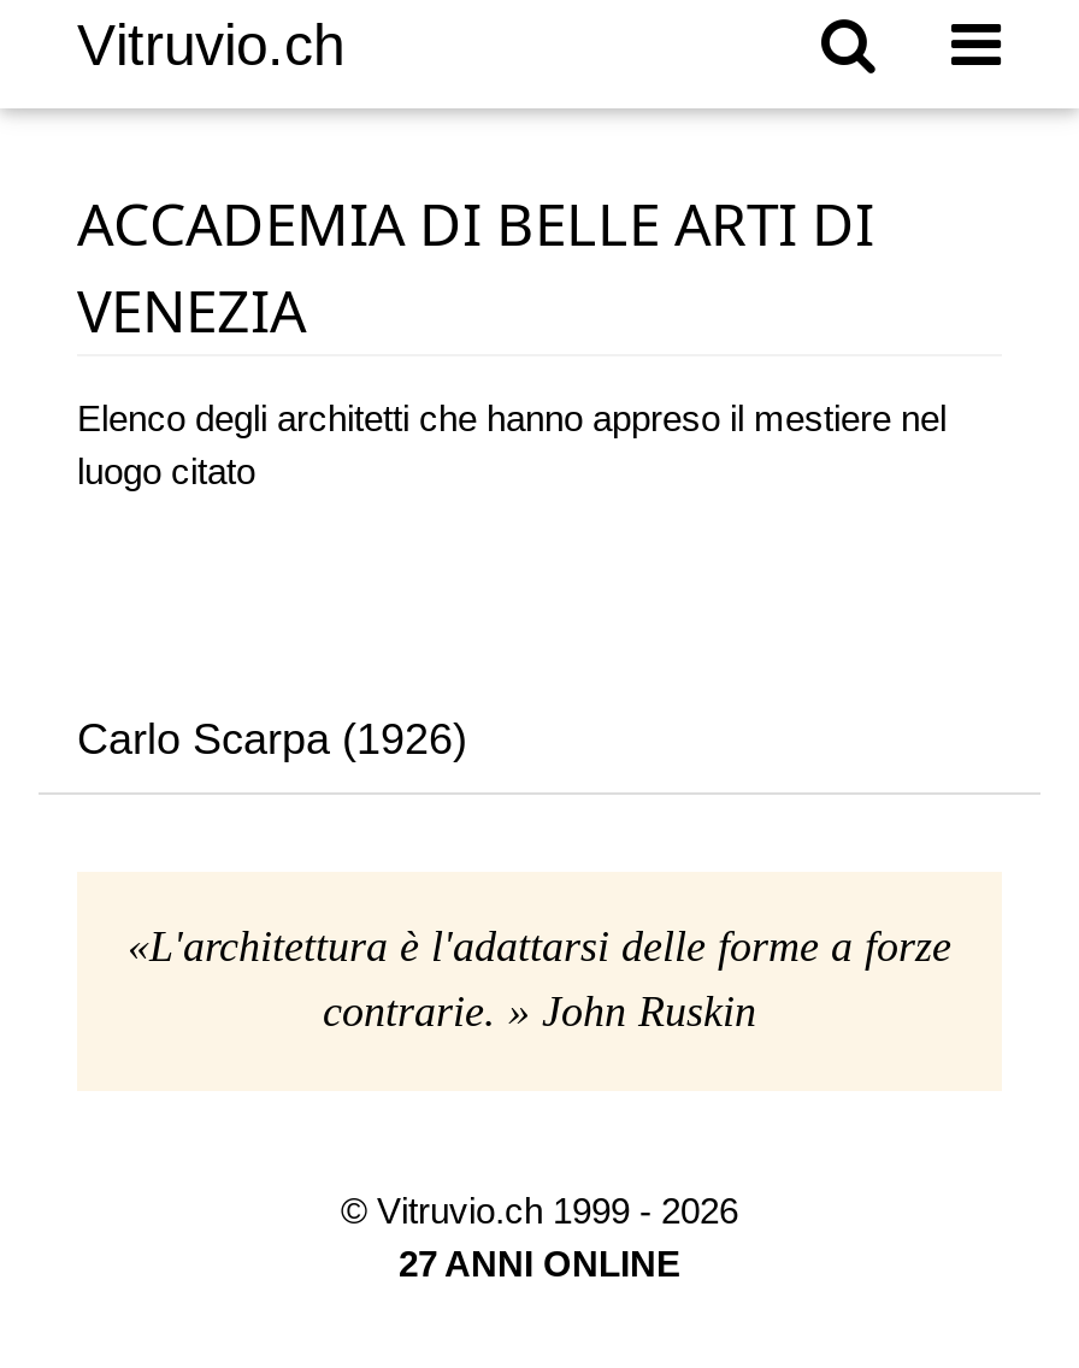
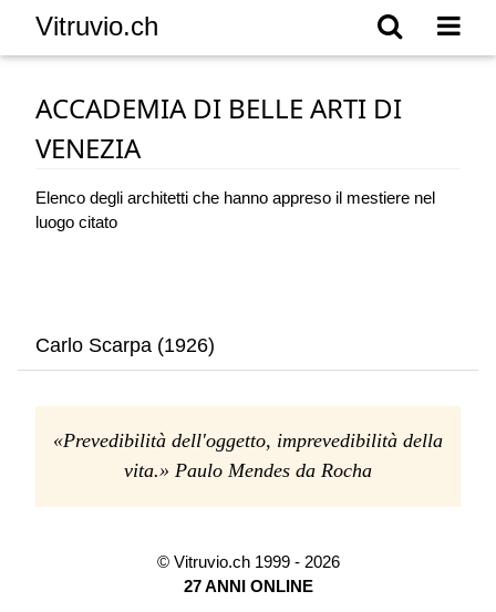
[128,923,951,1036] «L'architettura è l'adattarsi delle forme a forze | contrarie. » John Ruskin -> [53,430,443,482] «Prevedibilità dell'oggetto, imprevedibilità della | vita.» Paulo Mendes da Rocha

